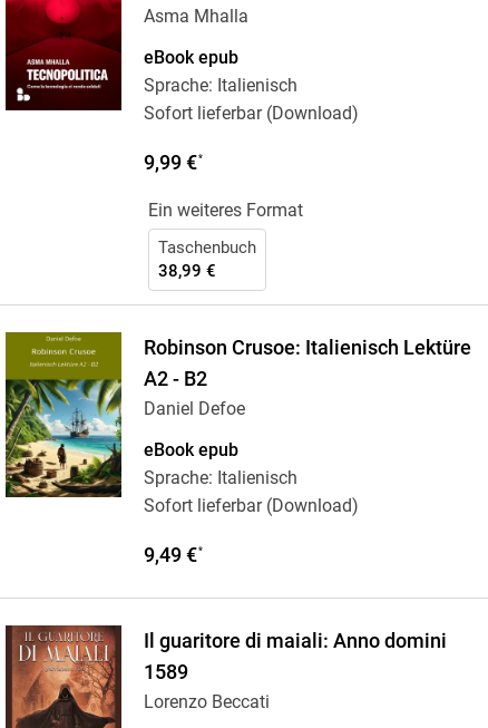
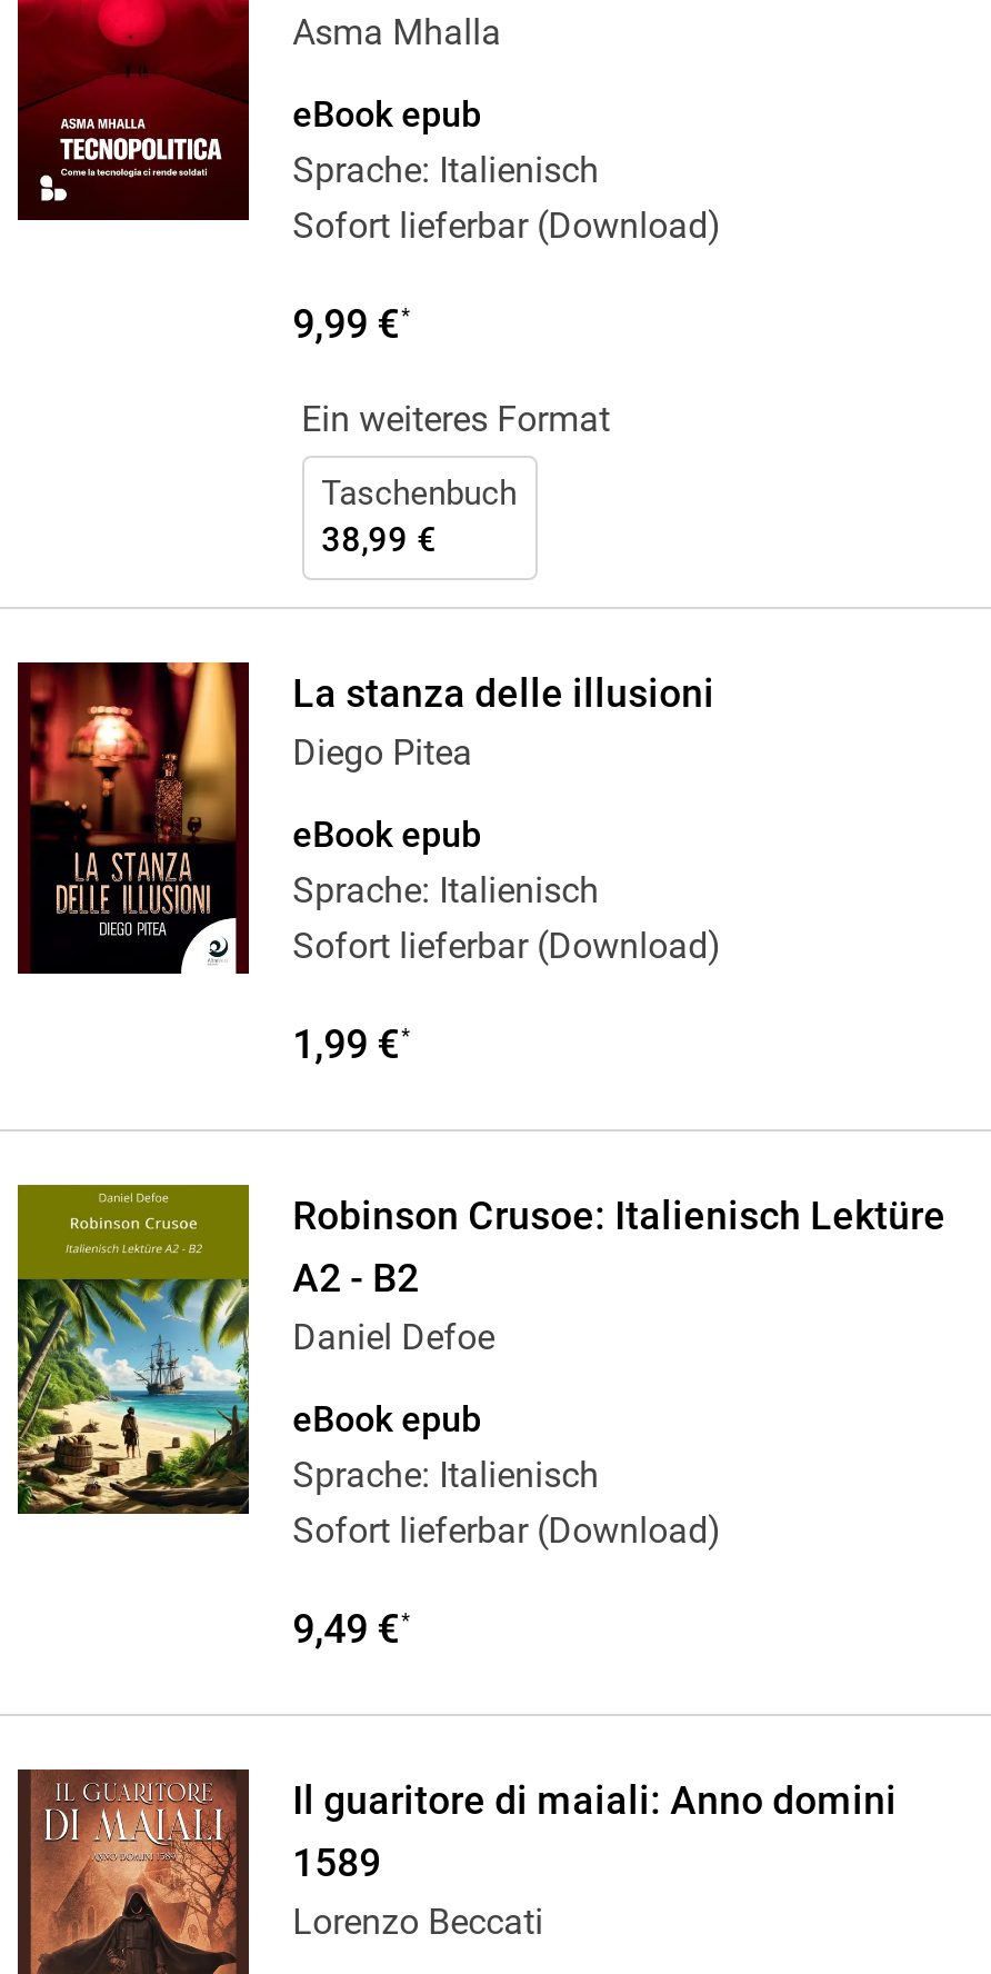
none -> [16,660,721,1068] [image] | La stanza delle illusioni | Diego Pitea | eBook epub | Sprache: Italienisch | Sofort lieferbar (Download) | 1,99 €*

